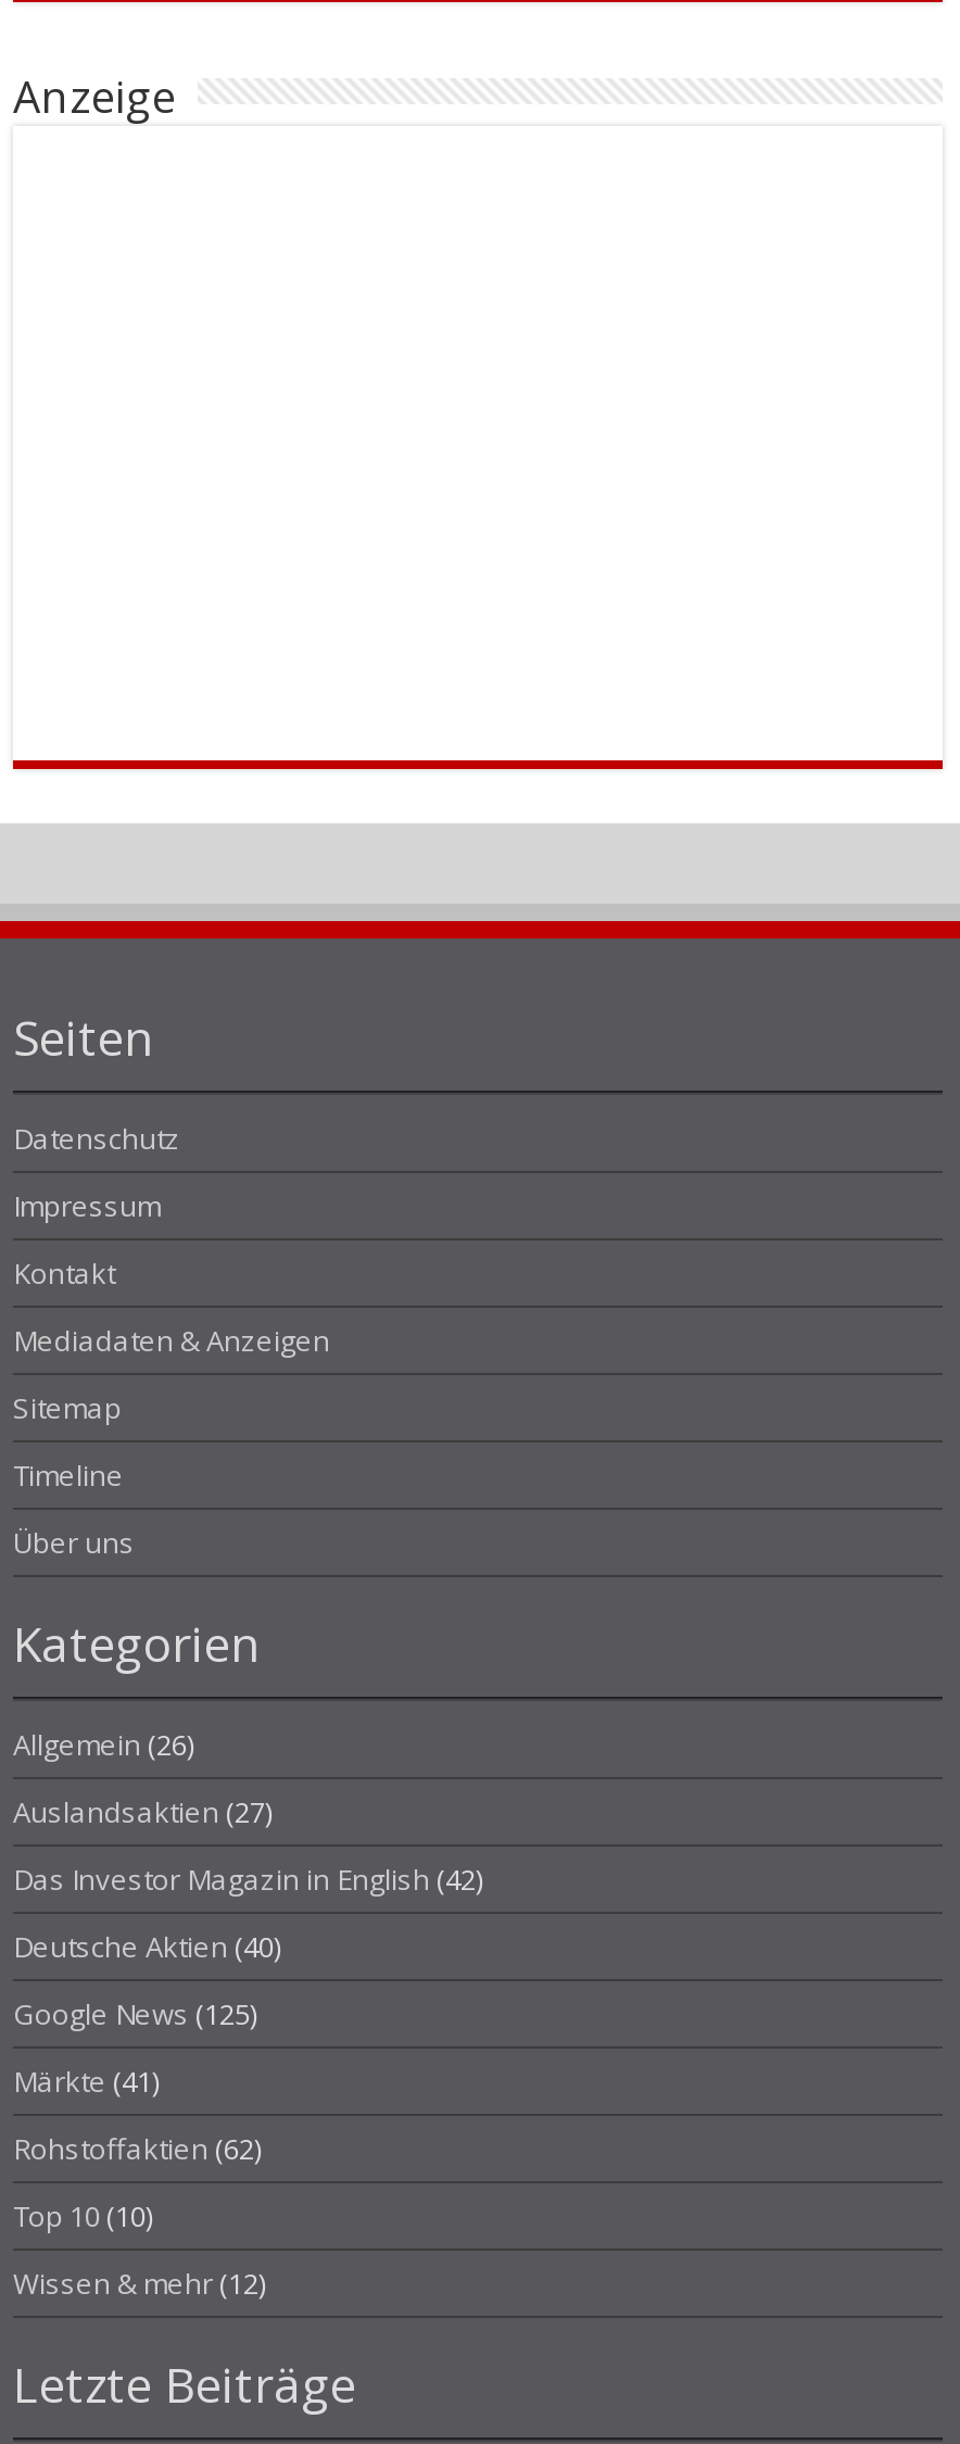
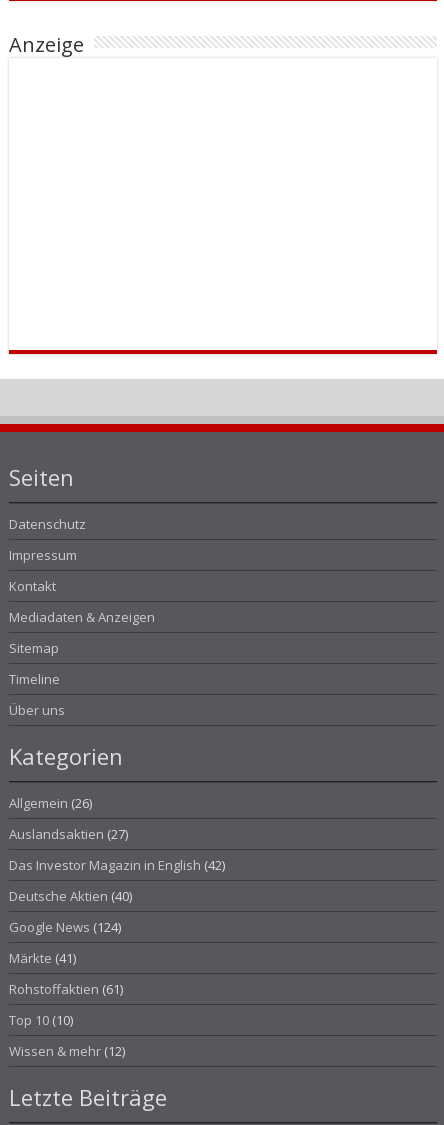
[13,1994,256,2033] Google News (125) -> [9,918,121,936] Google News (124)
[13,2128,261,2167] Rohstoffaktien (62) -> [9,980,123,998] Rohstoffaktien (61)

